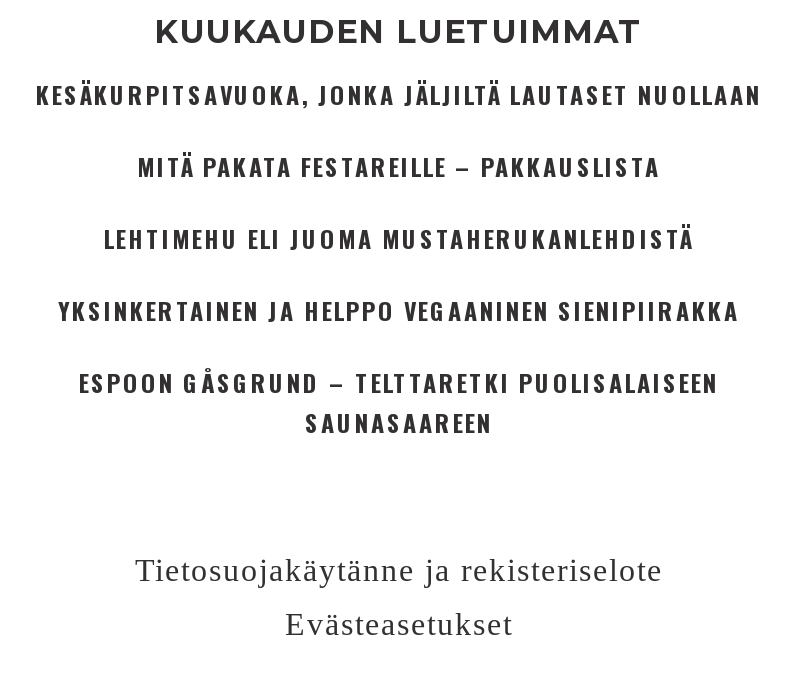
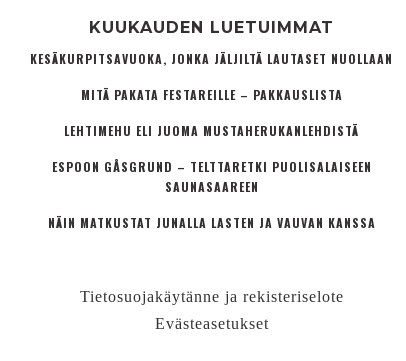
[58,293,740,327] YKSINKERTAINEN JA HELPPO VEGAANINEN SIENIPIIRAKKA -> none
moved [79,365,719,439] -> [52,158,372,195]: ESPOON GÅSGRUND – TELTTARETKI PUOLISALAISEEN | SAUNASAAREEN
none -> [48,214,376,231] NÄIN MATKUSTAT JUNALLA LASTEN JA VAUVAN KANSSA

